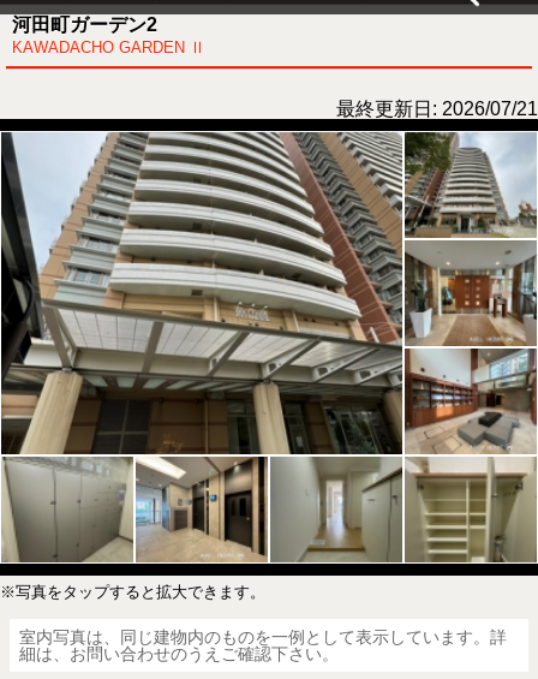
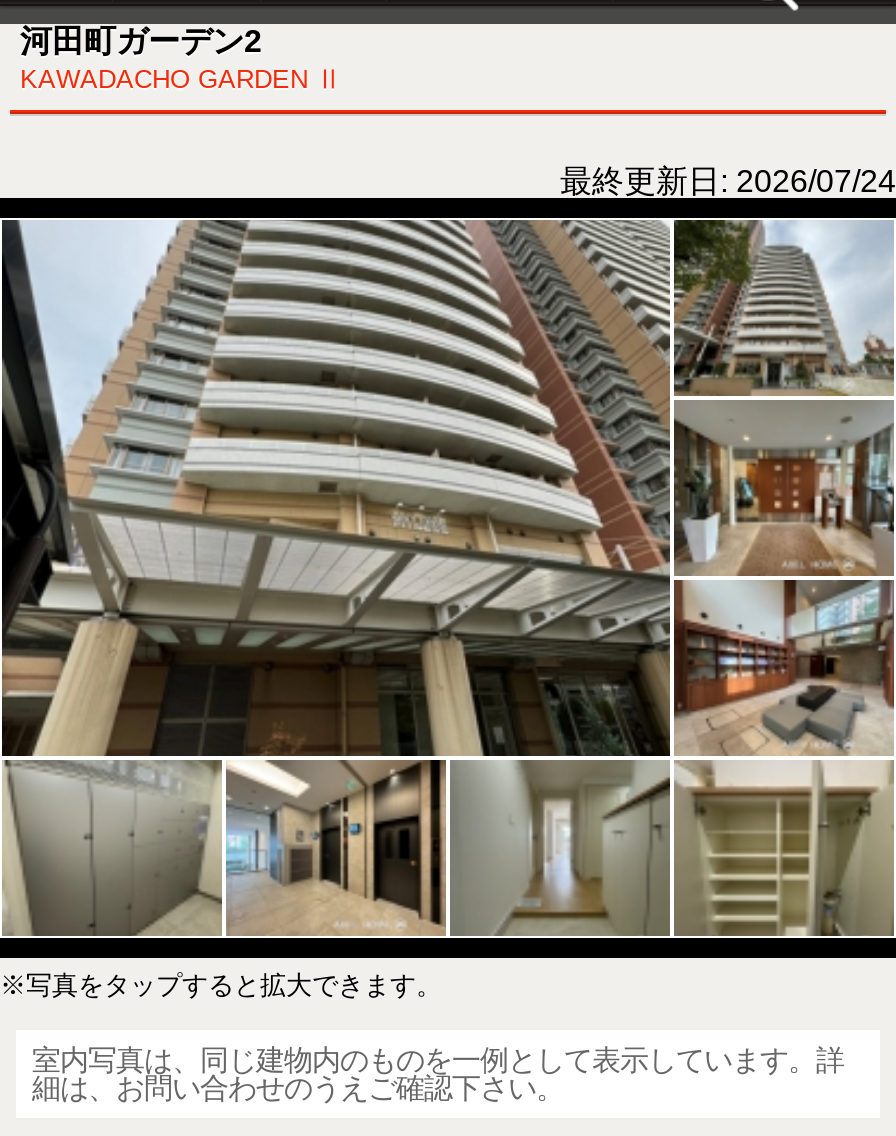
[336,99,538,119] 最終更新日: 2026/07/21 -> [560,164,896,198] 最終更新日: 2026/07/24

